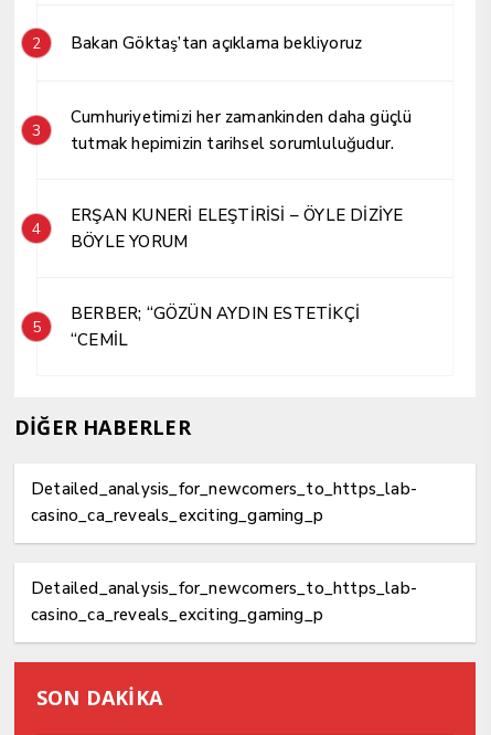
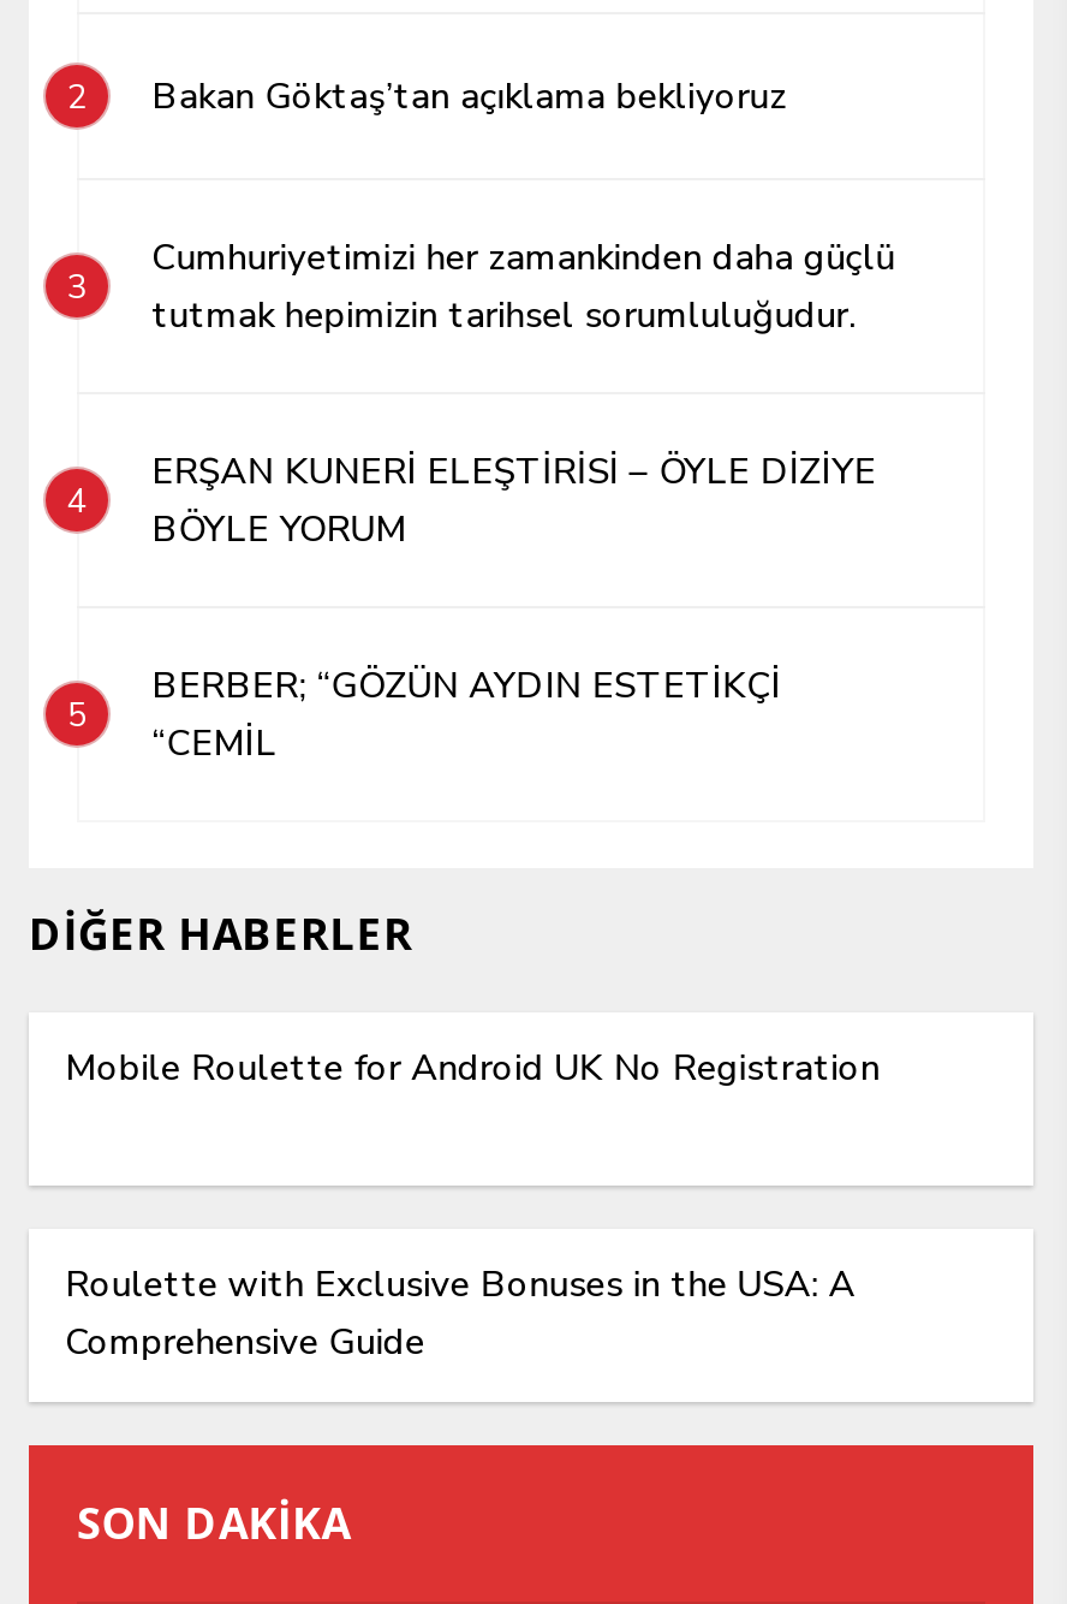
[31,478,417,526] Detailed_analysis_for_newcomers_to_https_lab- | casino_ca_reveals_exciting_gaming_p -> [65,1043,880,1091] Mobile Roulette for Android UK No Registration
[31,577,417,625] Detailed_analysis_for_newcomers_to_https_lab- | casino_ca_reveals_exciting_gaming_p -> [65,1259,856,1365] Roulette with Exclusive Bonuses in the USA: A | Comprehensive Guide

